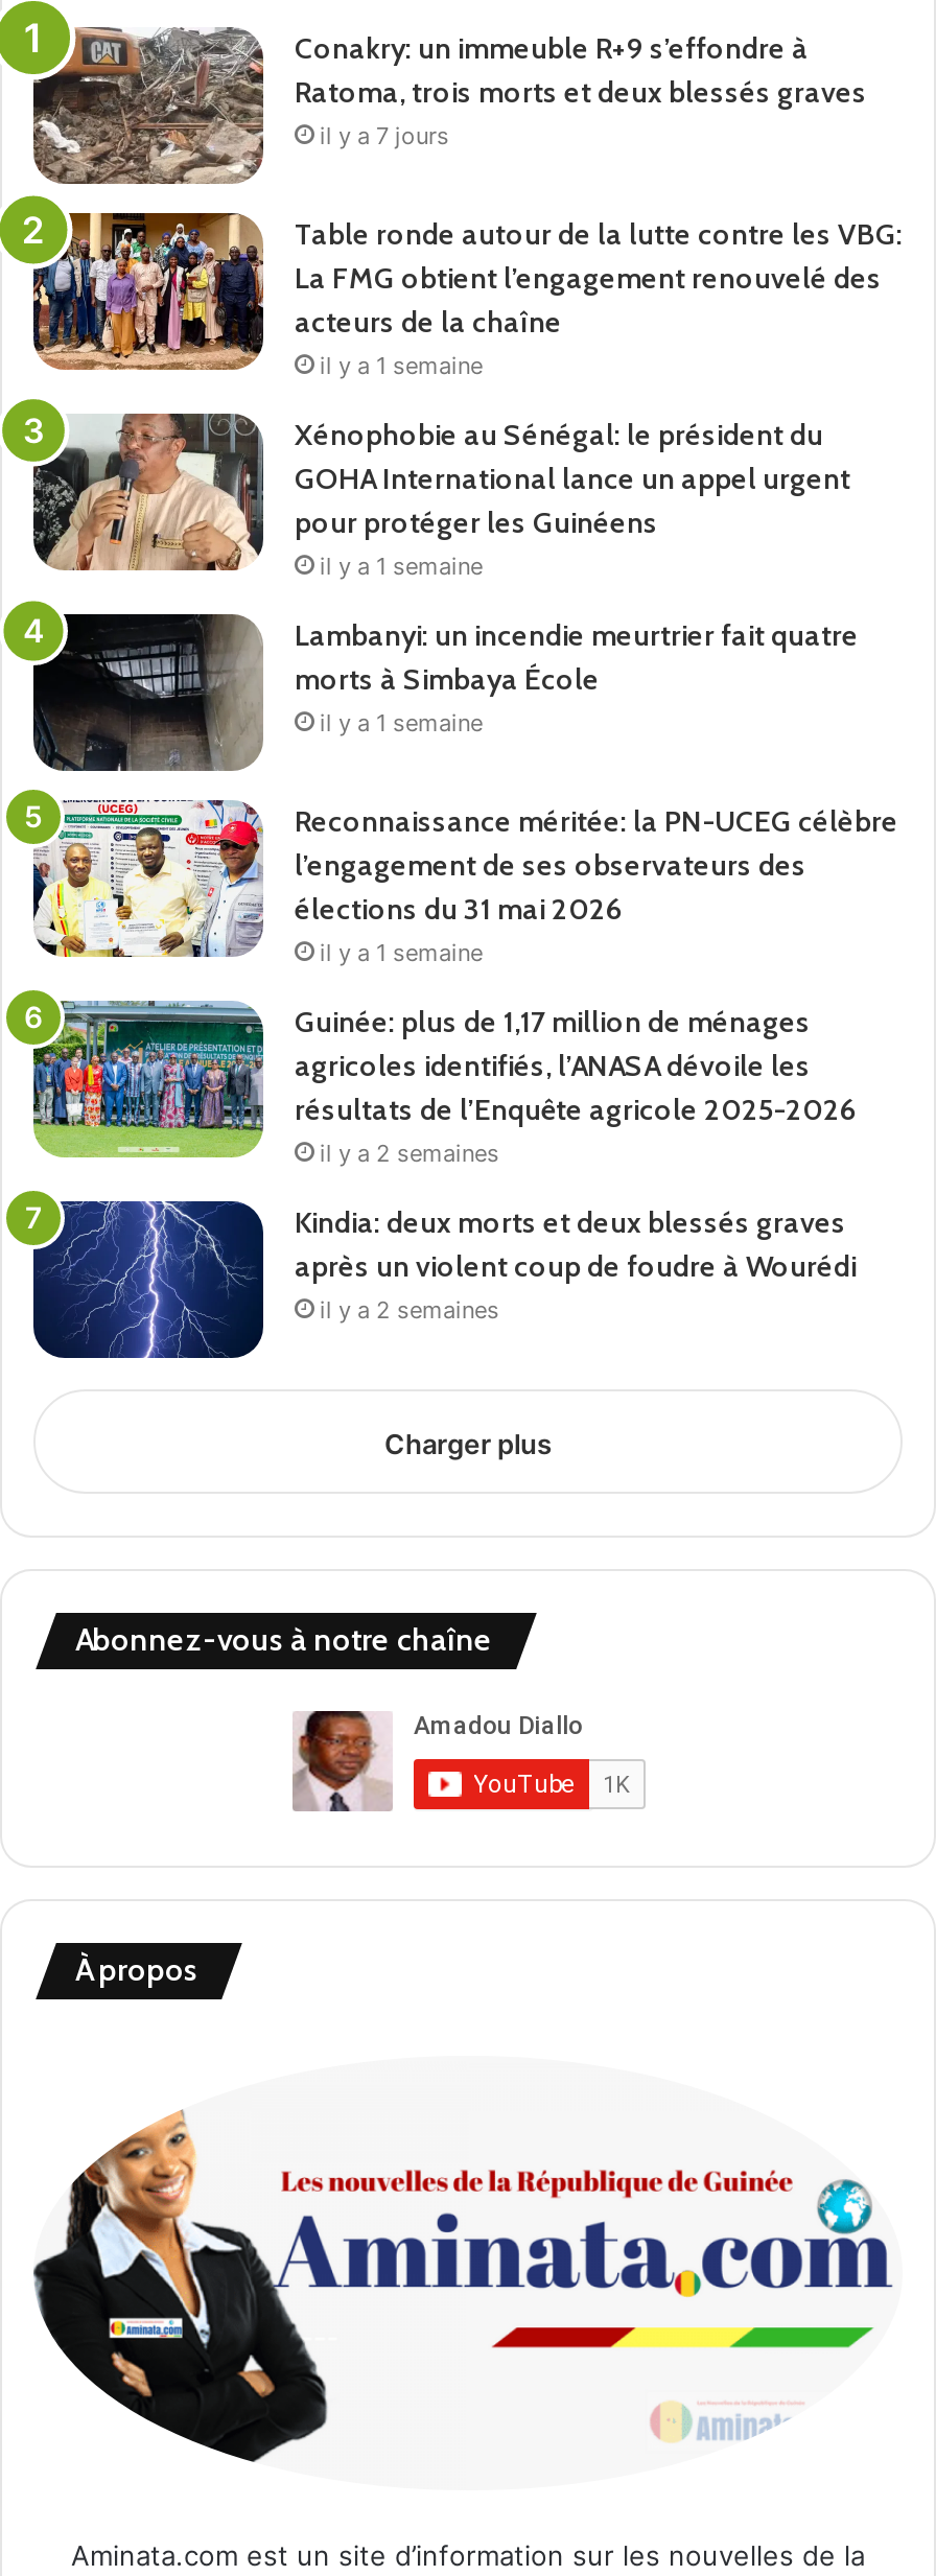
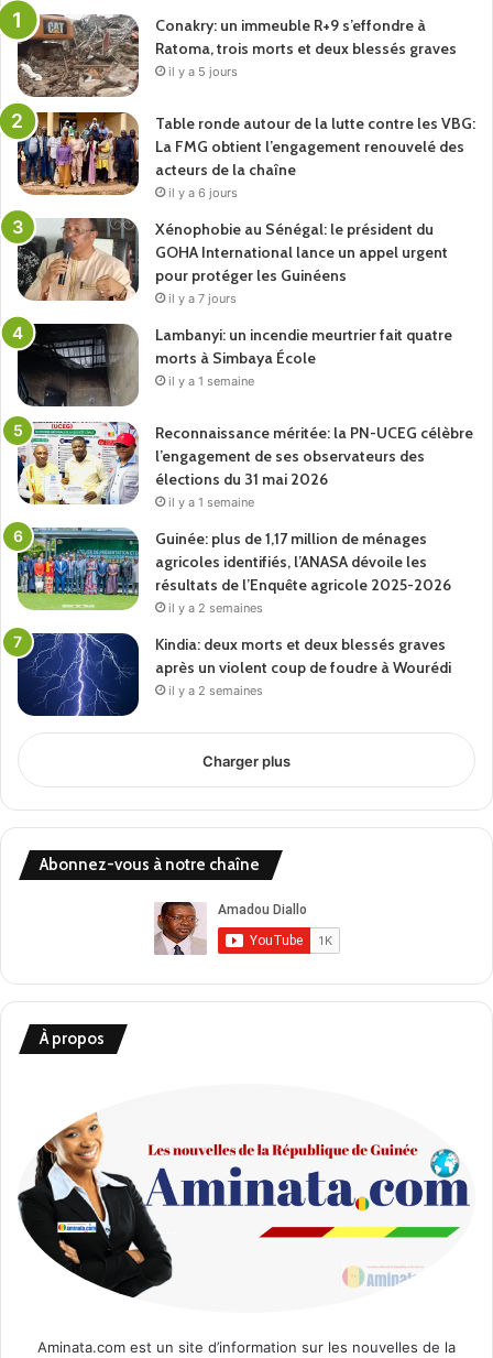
[320,120,449,150] il y a 7 jours -> [168,63,238,79] il y a 5 jours
[320,350,483,379] il y a 1 semaine -> [168,185,238,200] il y a 6 jours
[320,551,483,580] il y a 1 semaine -> [168,290,237,306] il y a 7 jours

